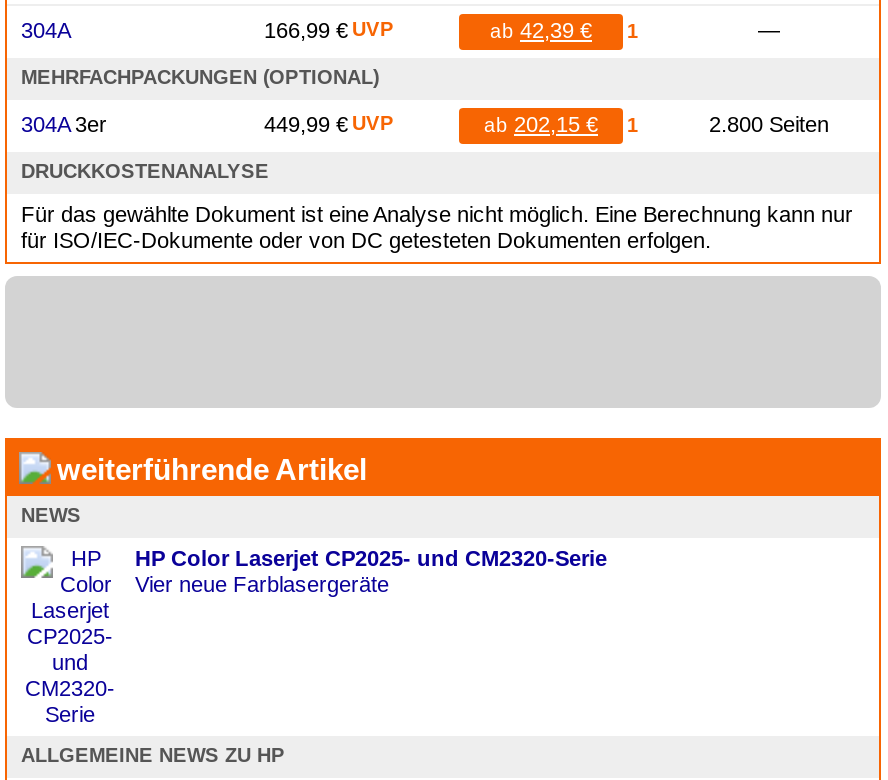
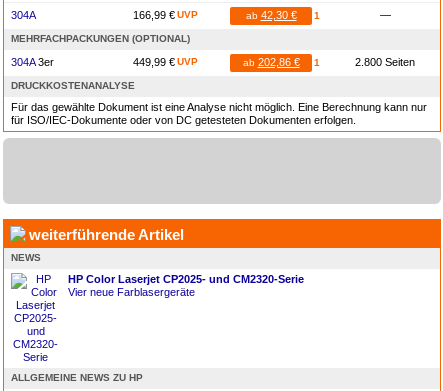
[490,18,639,42] ab 42,39 € 1 -> [245,9,320,21] ab 42,30 € 1
[484,112,639,136] ab 202,15 € 1 -> [242,56,320,68] ab 202,86 € 1

